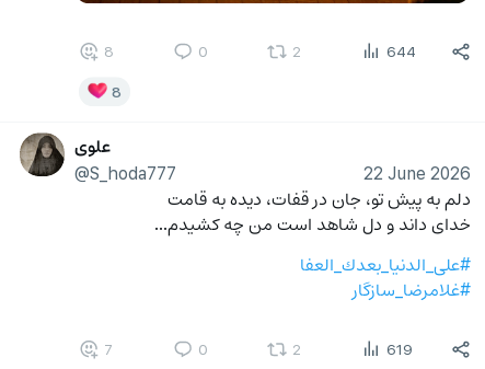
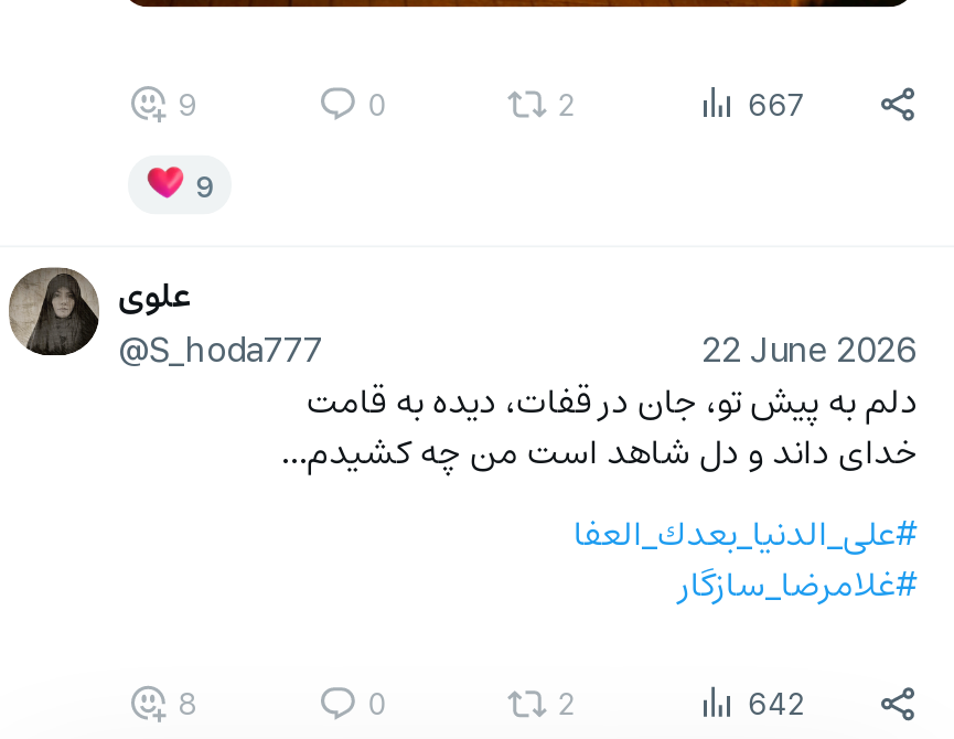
[103,40,113,61] 8 -> [178,81,197,123] 9
[386,40,416,61] 644 -> [748,81,805,123] 667
[112,81,122,102] 8 -> [195,163,215,205] 9
[103,339,112,359] 7 -> [178,682,197,724] 8
[386,339,413,359] 619 -> [748,682,805,724] 642

